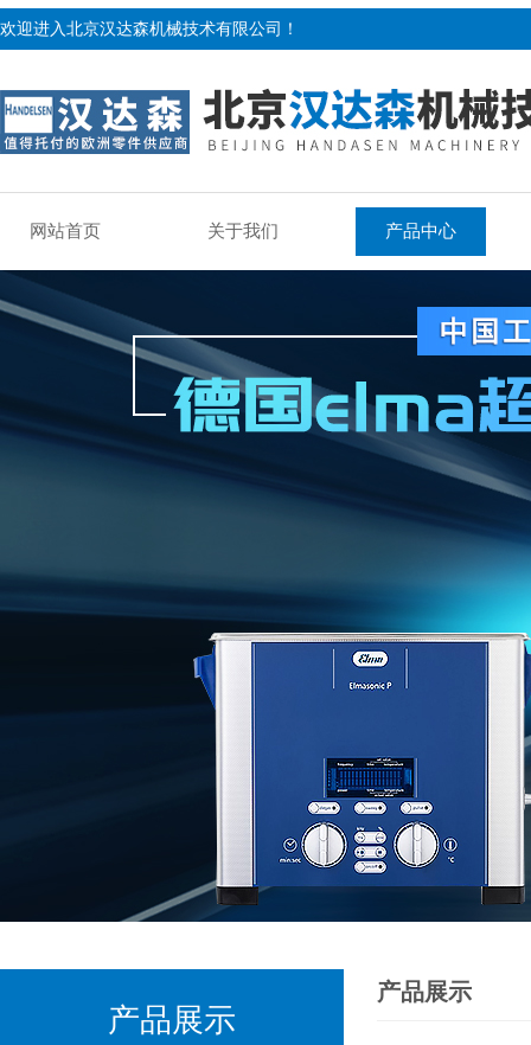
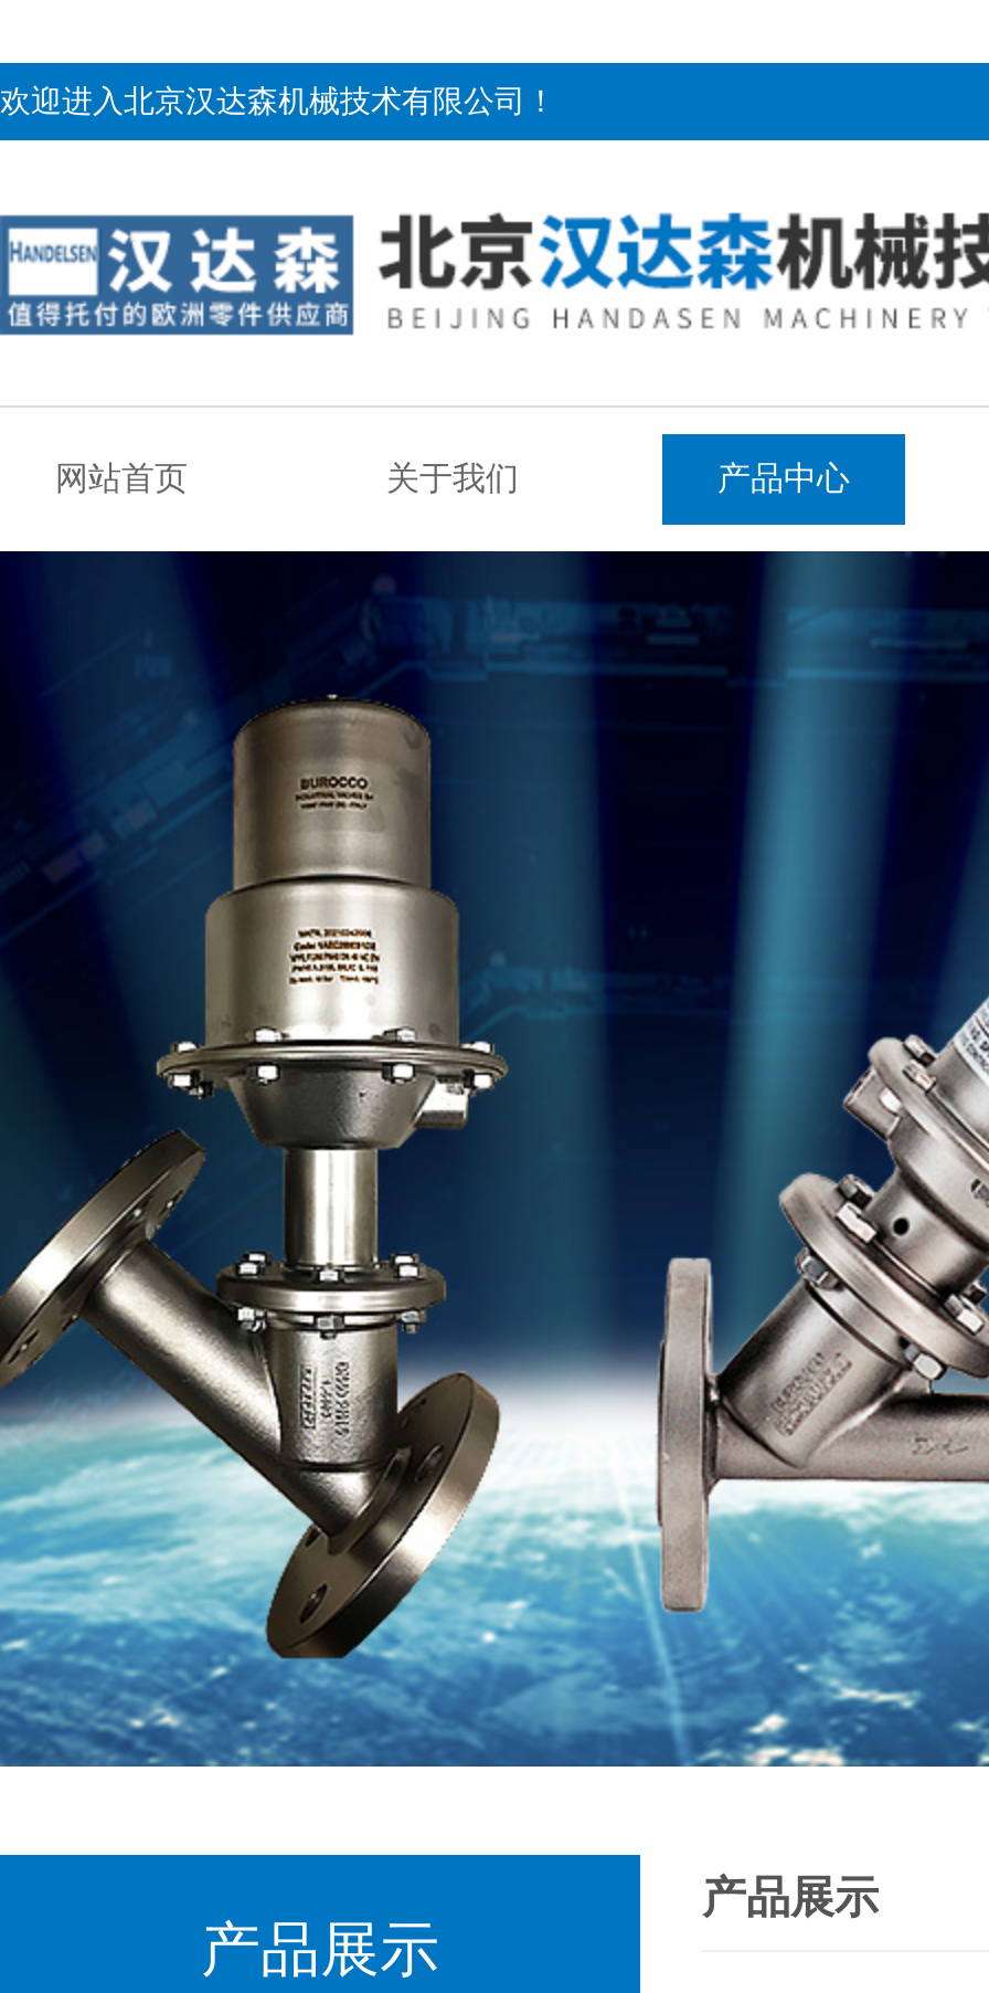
[4,270,527,923] [image] -> [7,551,982,1769] [image]

